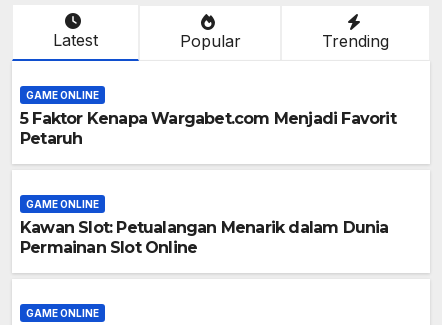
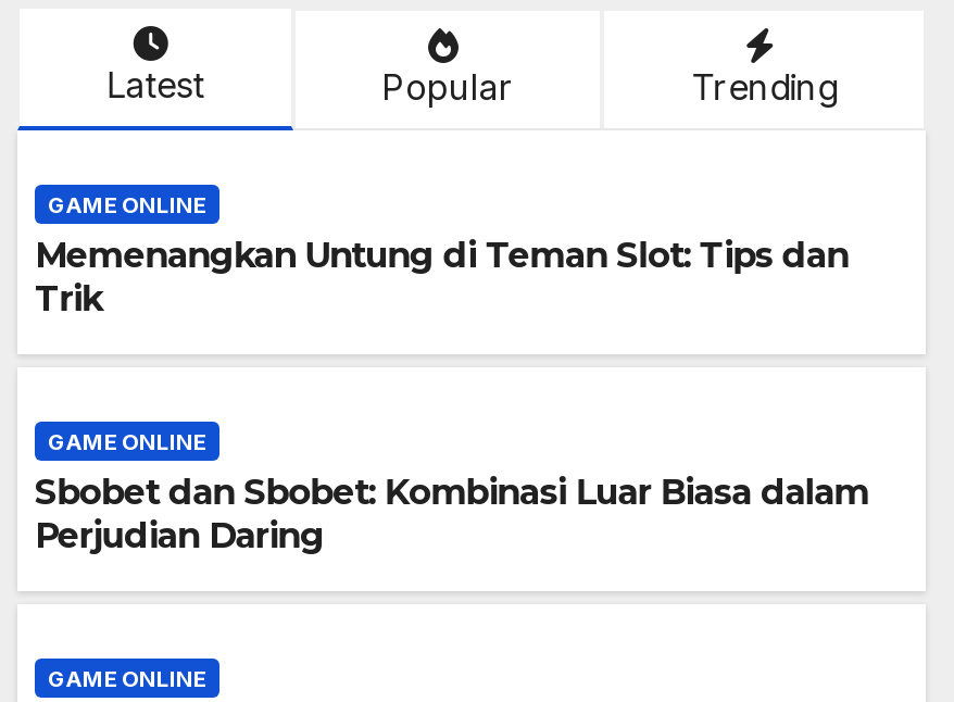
[20,109,396,148] 5 Faktor Kenapa Wargabet.com Menjadi Favorit | Petaruh -> [35,236,848,320] Memenangkan Untung di Teman Slot: Tips dan | Trik
[20,218,389,257] Kawan Slot: Petualangan Menarik dalam Dunia | Permainan Slot Online -> [35,472,869,557] Sbobet dan Sbobet: Kombinasi Luar Biasa dalam | Perjudian Daring

